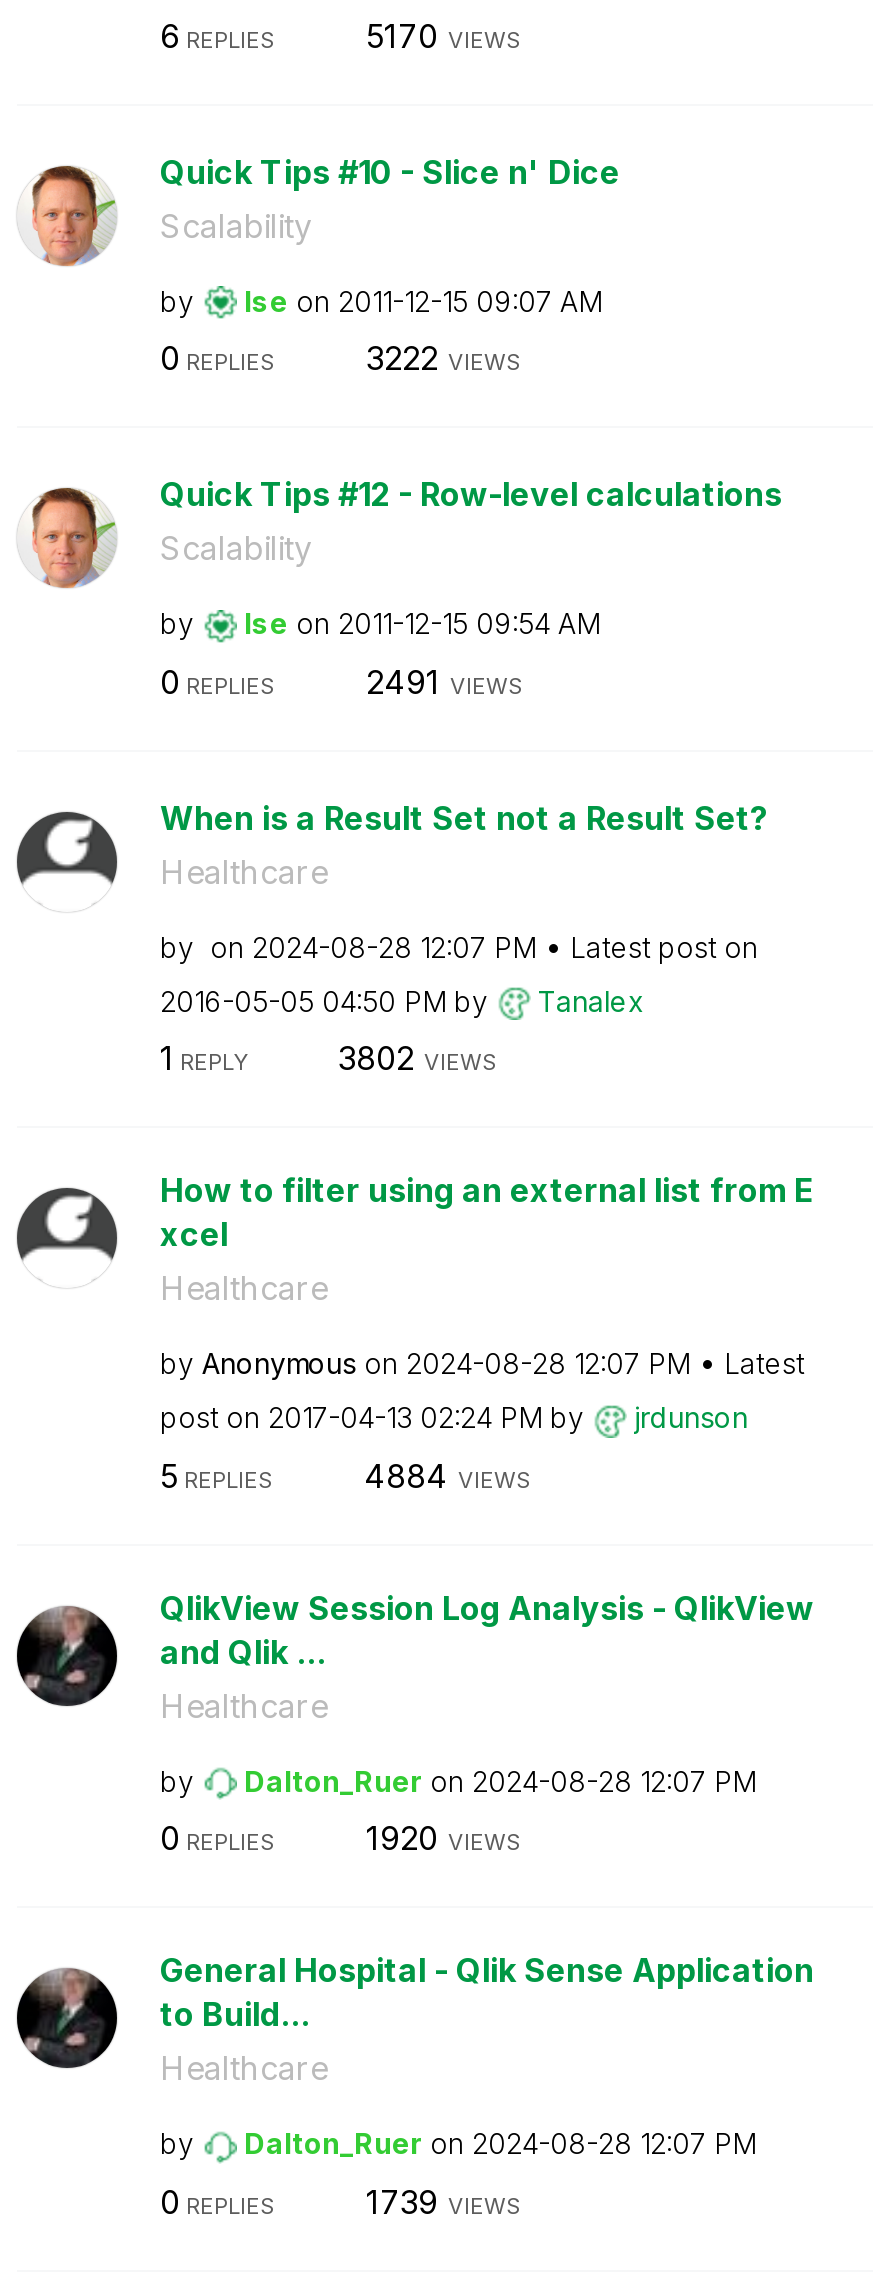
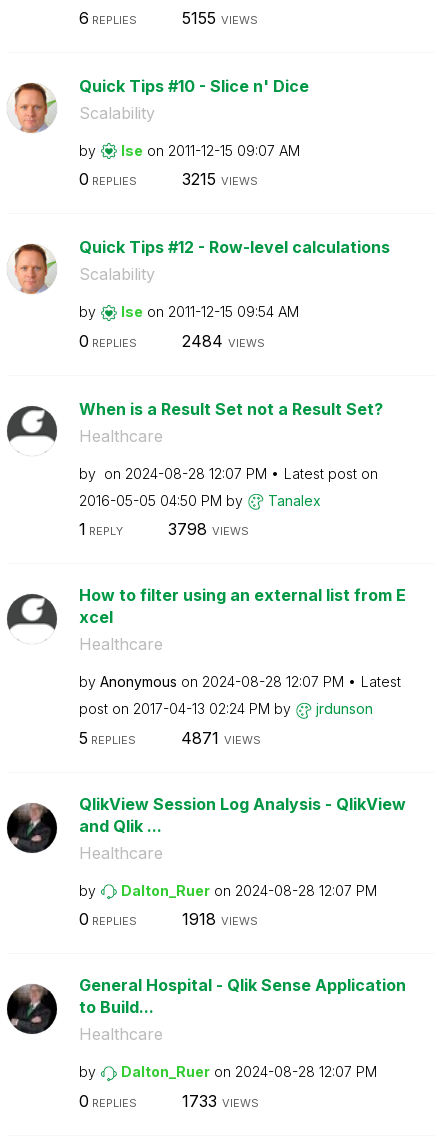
[366,15,522,55] 5170 VIEWS -> [181,7,257,27] 5155 VIEWS
[366,338,522,378] 3222 VIEWS -> [181,169,257,189] 3215 VIEWS
[366,661,524,701] 2491 VIEWS -> [181,330,264,350] 2484 VIEWS
[338,1038,498,1078] 3802 VIEWS -> [167,519,248,539] 3798 VIEWS
[364,1455,532,1495] 4884 VIEWS -> [180,727,260,747] 4871 VIEWS
[366,1818,522,1858] 1920 VIEWS -> [181,909,257,929] 1918 VIEWS
[366,2181,522,2221] 1739 VIEWS -> [181,1090,258,1110] 1733 VIEWS

